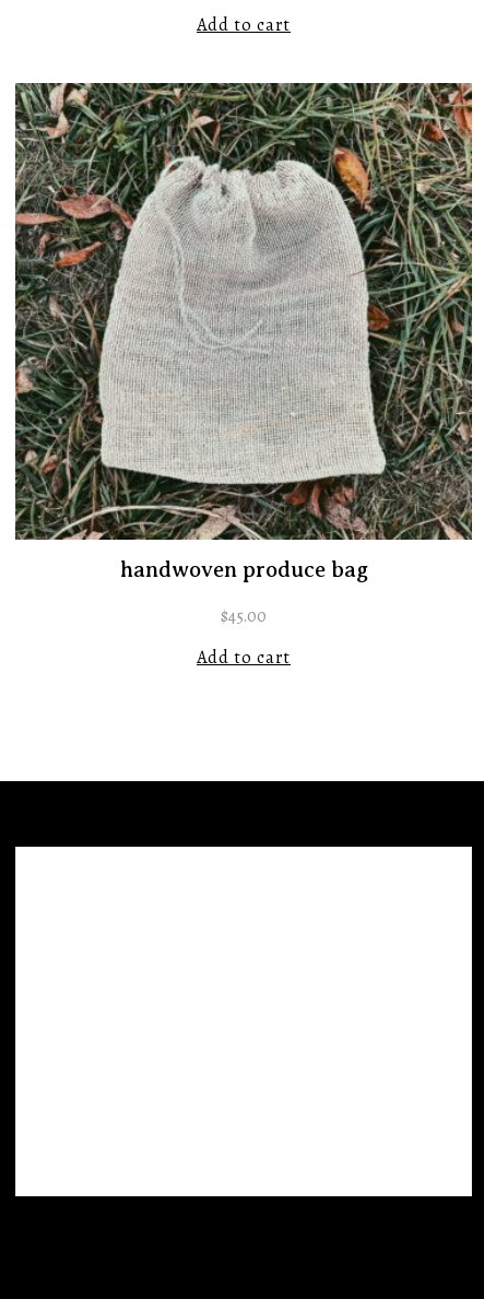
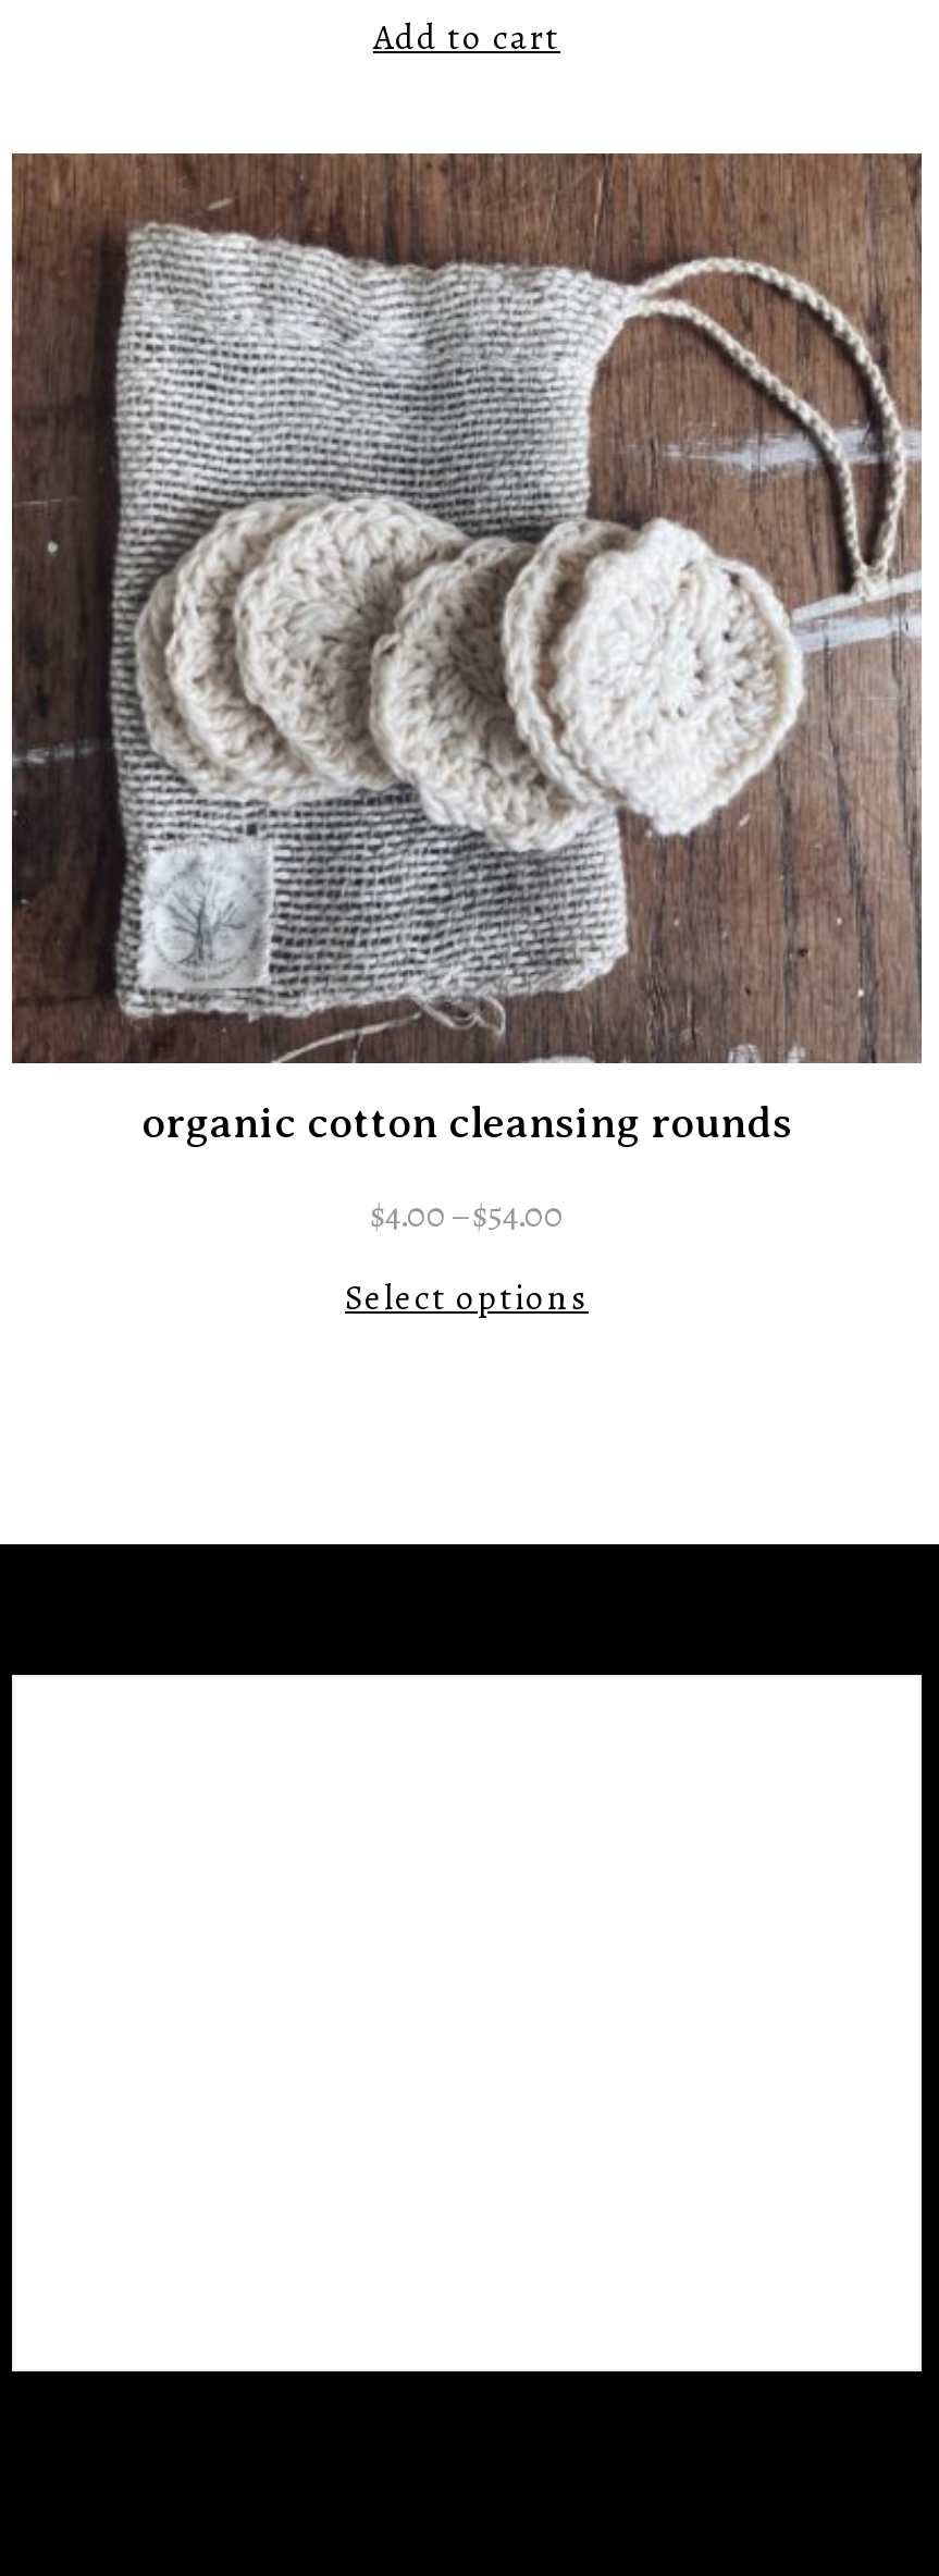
[15,82,473,582] [image] | handwoven produce bag -> [10,151,924,1148] [image] | organic cotton cleansing rounds
[221,602,267,629] $45.00 -> [370,1187,564,1241] $4.00–$54.00
[197,643,291,671] Add to cart -> [345,1270,589,1324] Select options

